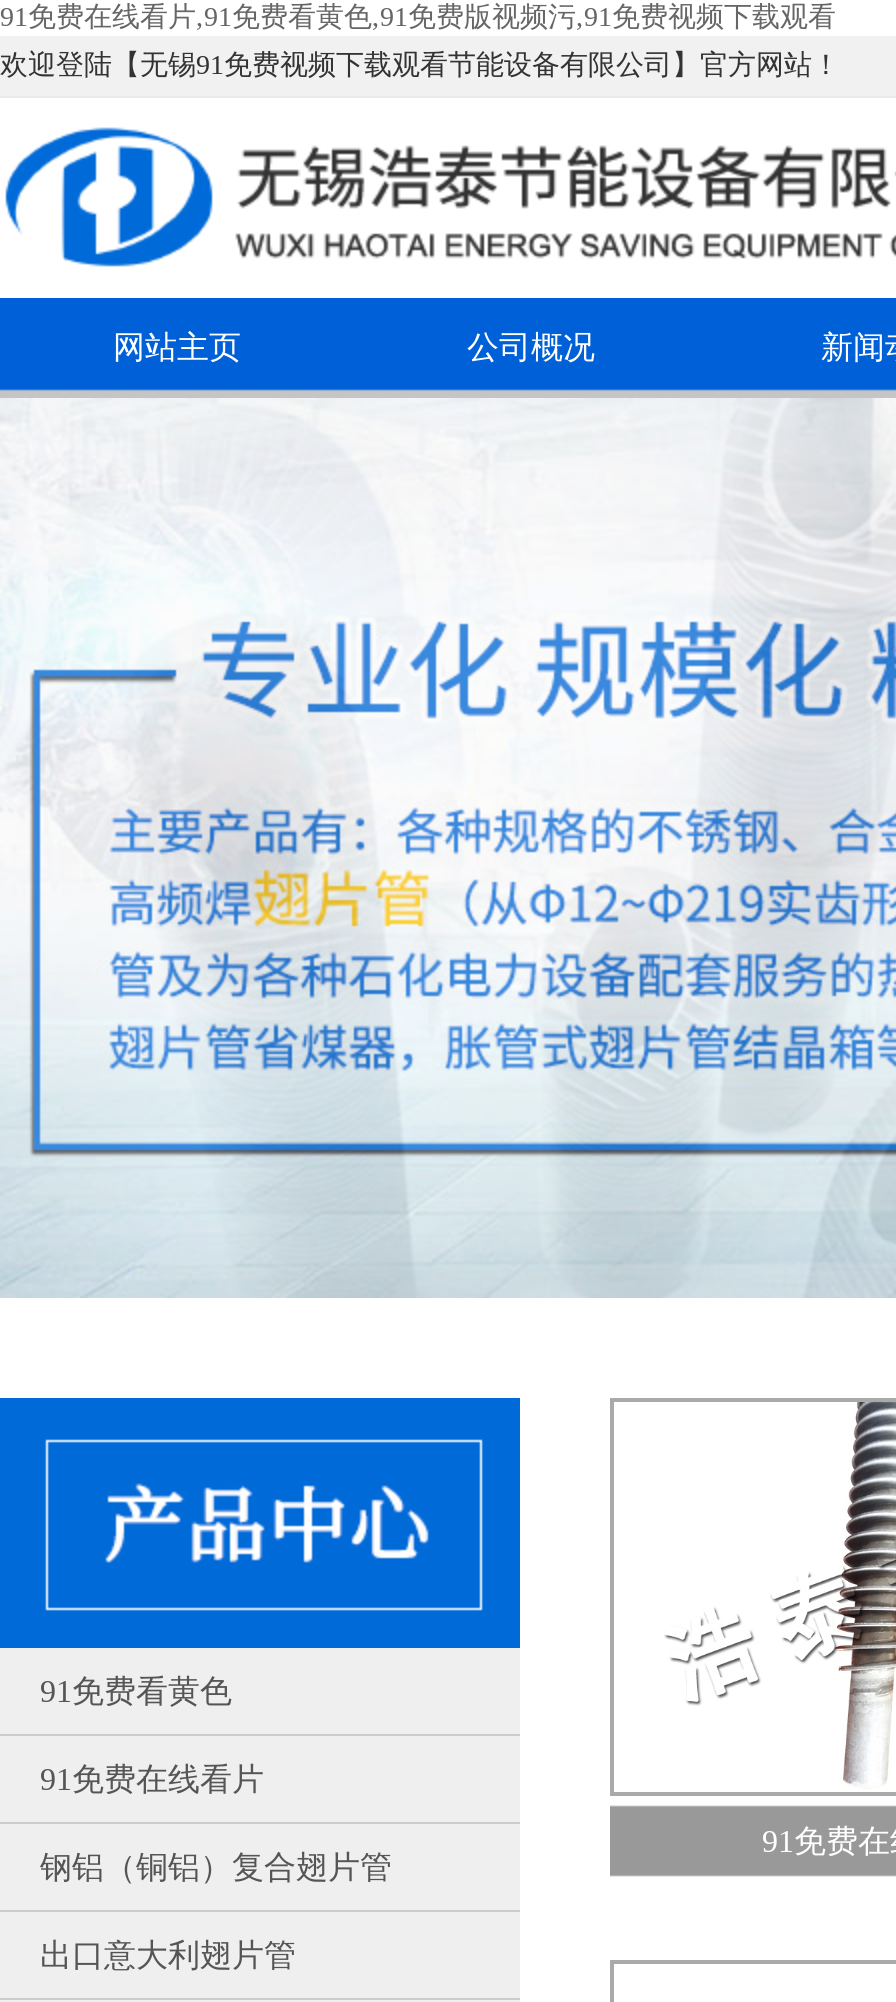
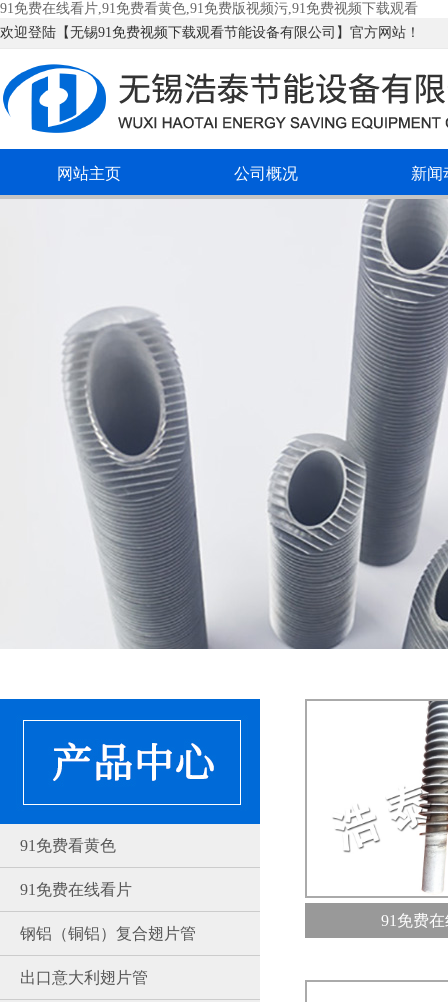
[6,398,890,1296] [image] -> [3,199,445,649] [image]

